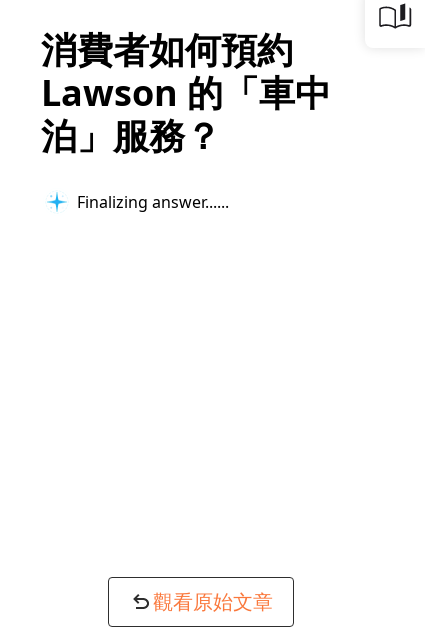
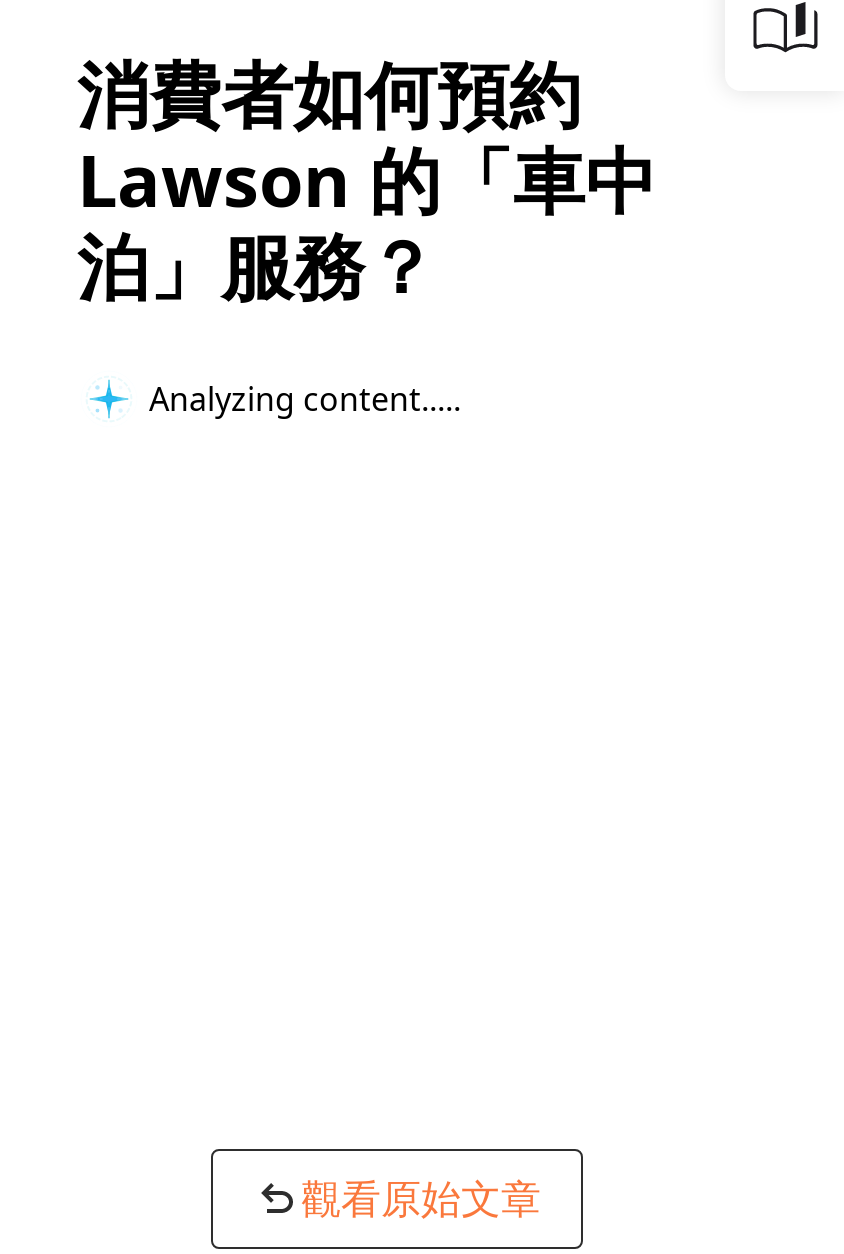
[77,190,217,212] Finalizing answer... -> [149,376,445,420] Analyzing content...

